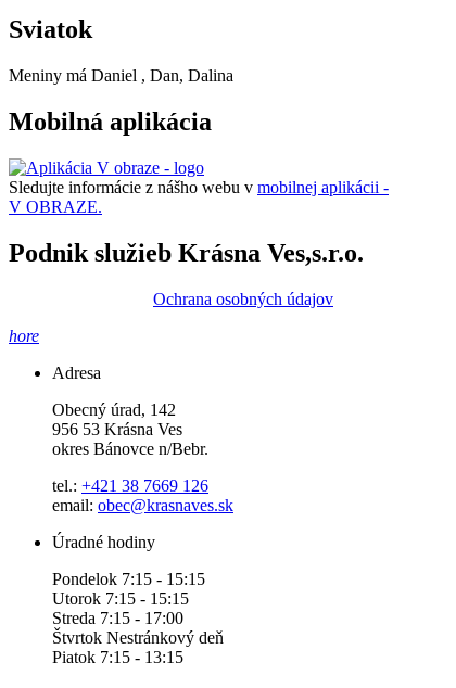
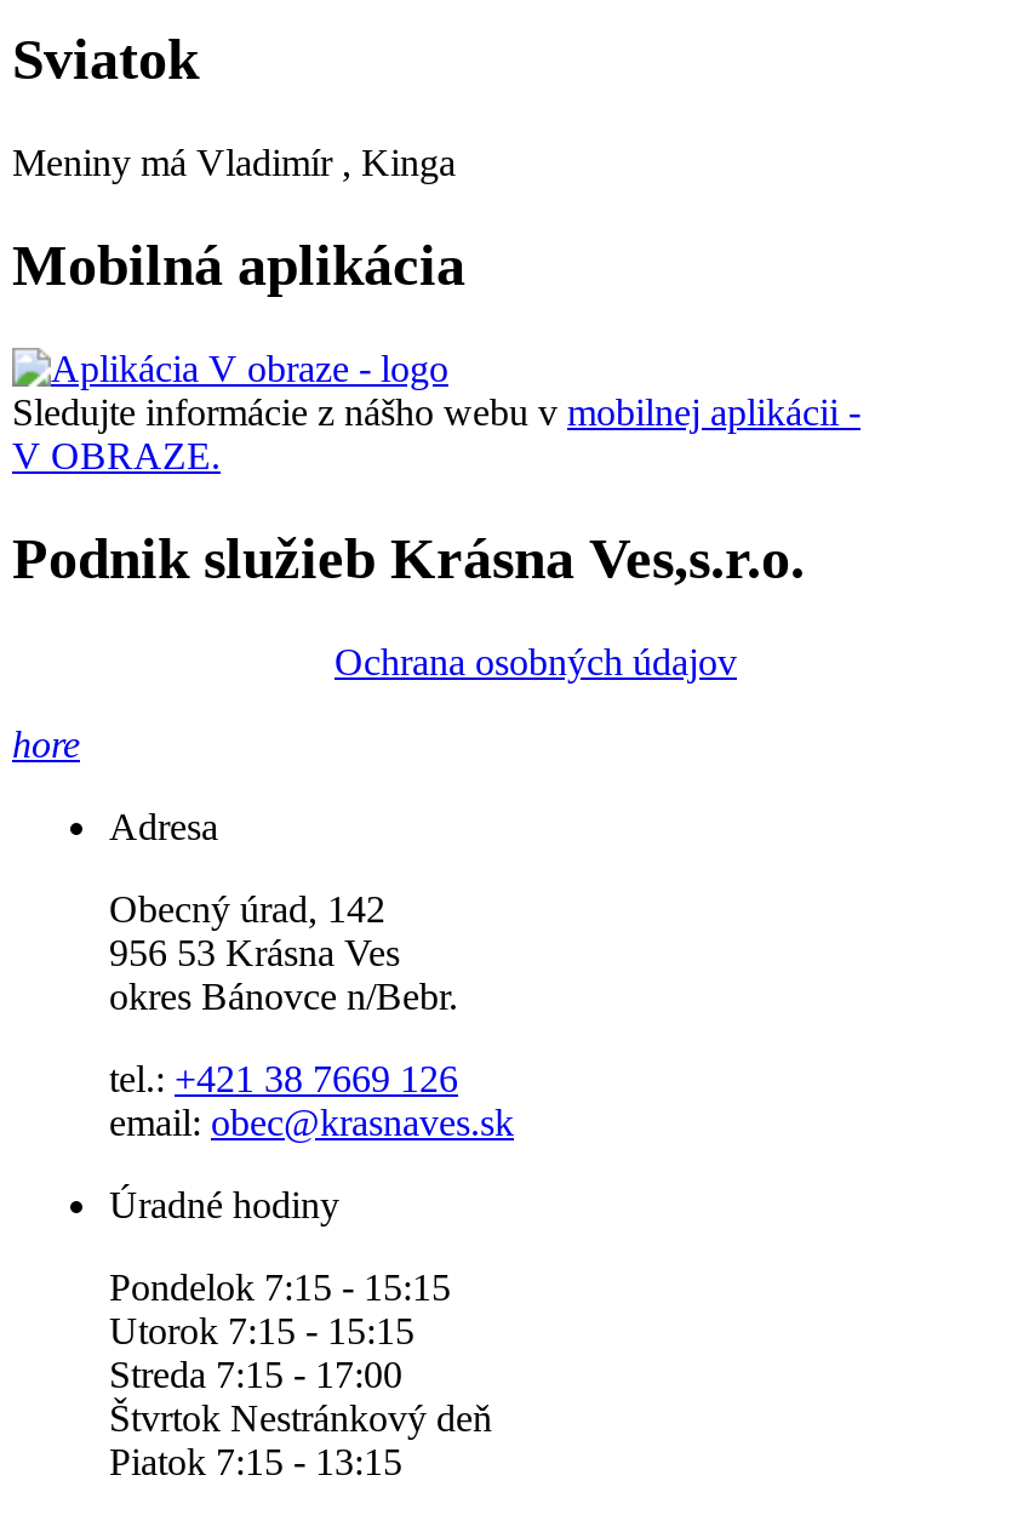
[9,67,233,85] Meniny má Daniel , Dan, Dalina -> [12,143,456,184] Meniny má Vladimír , Kinga

